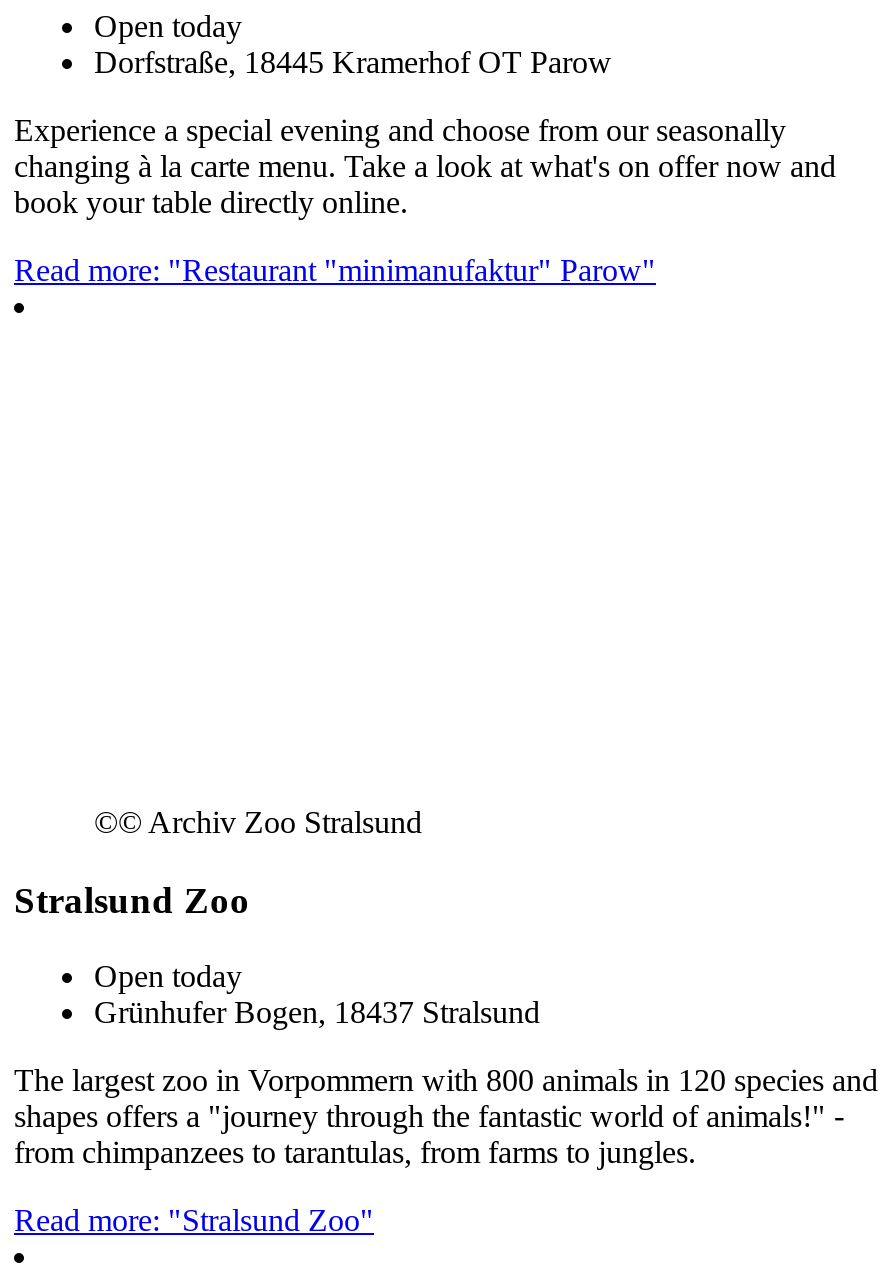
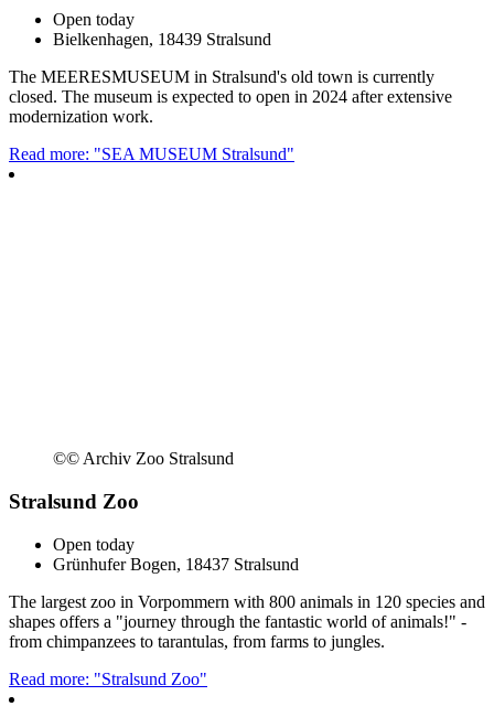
[94,45,612,79] Dorfstraße, 18445 Kramerhof OT Parow -> [53,30,271,49] Bielkenhagen, 18439 Stralsund
[14,113,836,219] Experience a special evening and choose from our seasonally | changing à la carte menu. Take a look at what's on offer now and | book your table directly online. -> [9,68,452,126] The MEERESMUSEUM in Stralsund's old town is currently | closed. The museum is expected to open in 2024 after extensive | modernization work.
[14,253,656,287] Read more: "Restaurant "minimanufaktur" Parow" -> [9,145,294,164] Read more: "SEA MUSEUM Stralsund"

